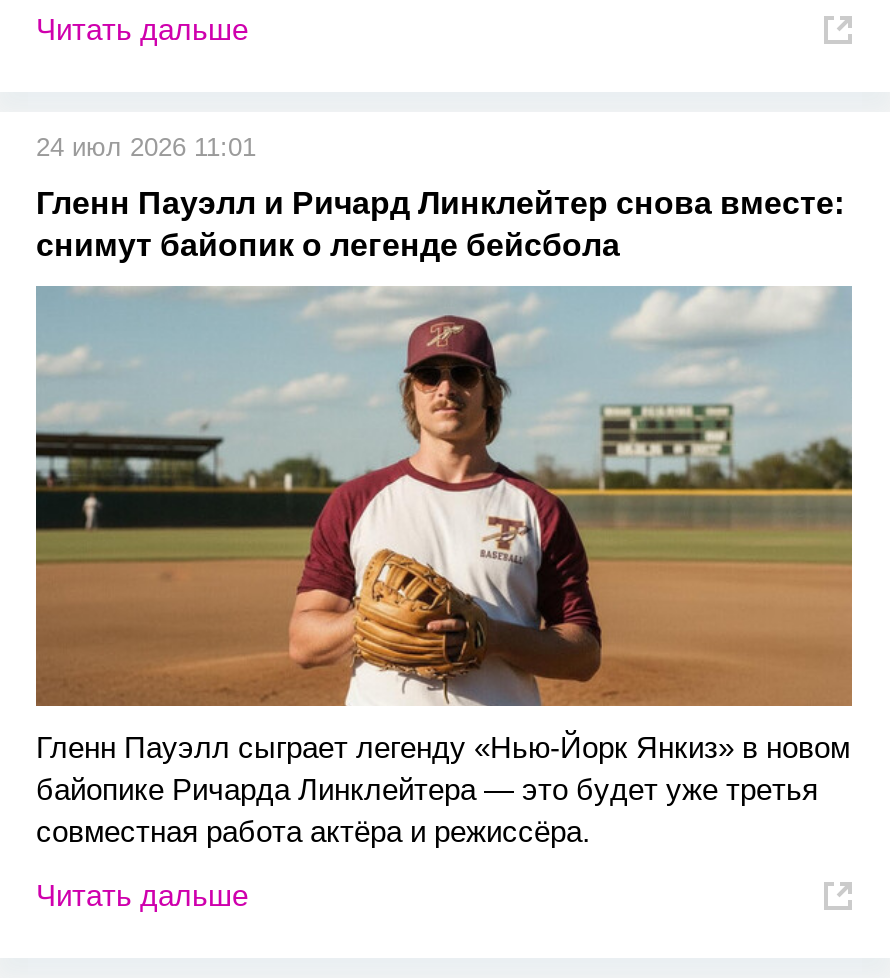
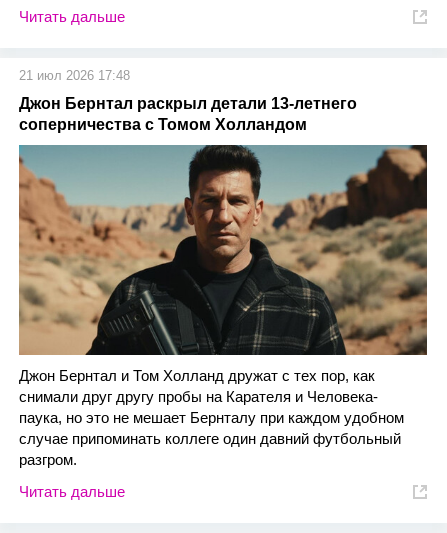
[36,132,256,162] 24 июл 2026 11:01 -> [19,68,130,83] 21 июл 2026 17:48
[36,186,844,262] Гленн Пауэлл и Ричард Линклейтер снова вместе: | снимут байопик о легенде бейсбола -> [19,95,357,133] Джон Бернтал раскрыл детали 13-летнего | соперничества с Томом Холландом
[34,286,854,848] [image] | Гленн Пауэлл сыграет легенду «Нью-Йорк Янкиз» в новом | байопике Ричарда Линклейтера — это будет уже третья | совместная работа актёра и режиссёра. -> [18,162,428,468] [image] | Джон Бернтал и Том Холланд дружат с тех пор, как | снимали друг другу пробы на Карателя и Человека- | паука, но это не мешает Бернталу при каждом удобном | случае припоминать коллеге один давний футбольный | разгром.

